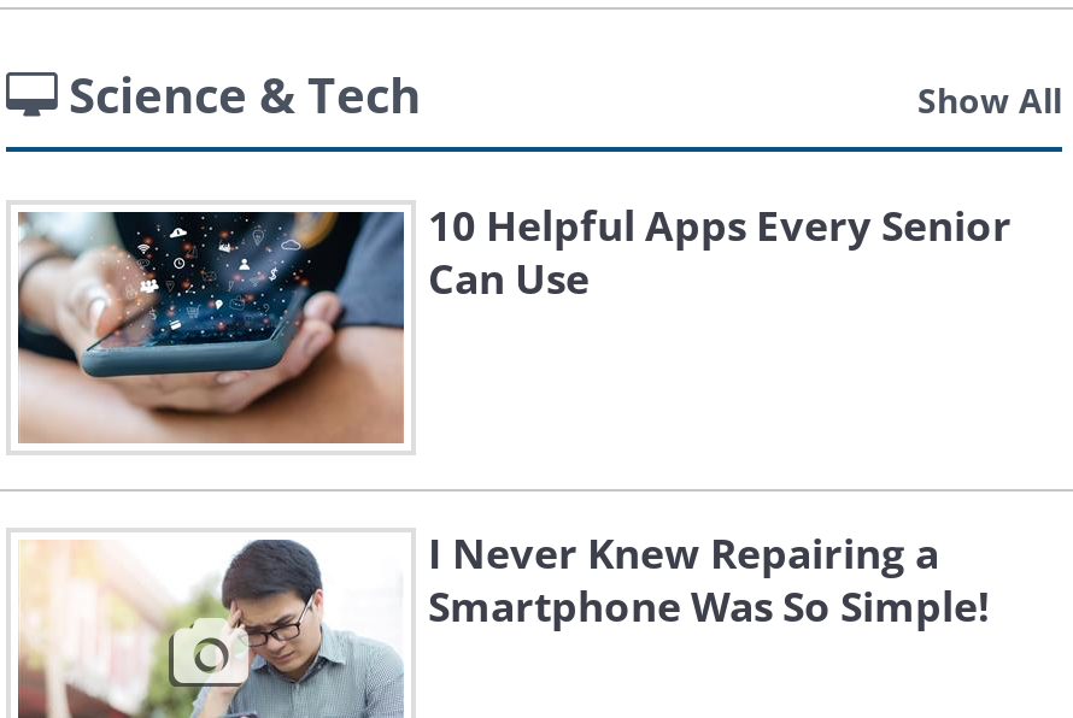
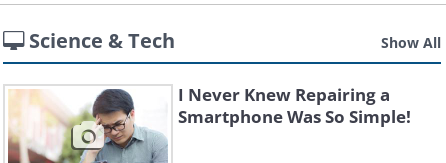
[16,198,1012,446] [image] | 10 Helpful Apps Every Senior | Can Use -> none

